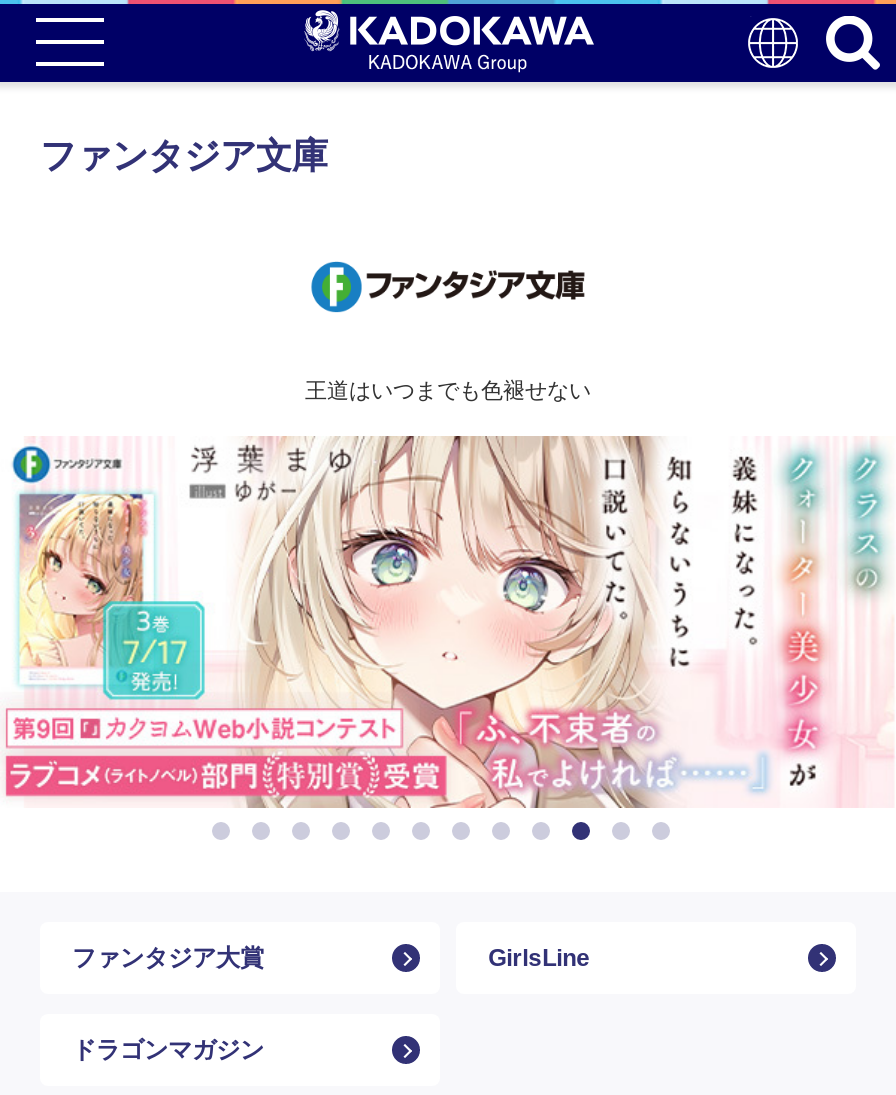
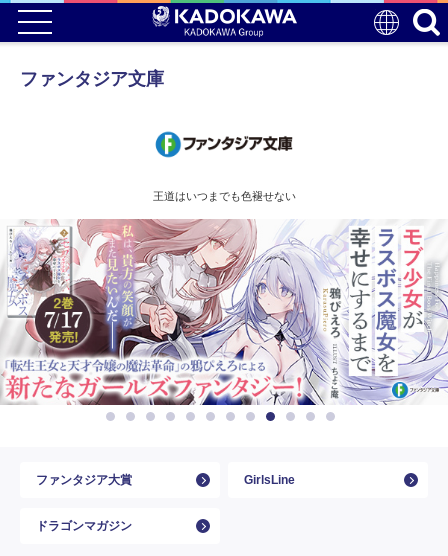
[6,434,890,840] [image] -> [3,219,445,421] [image]

